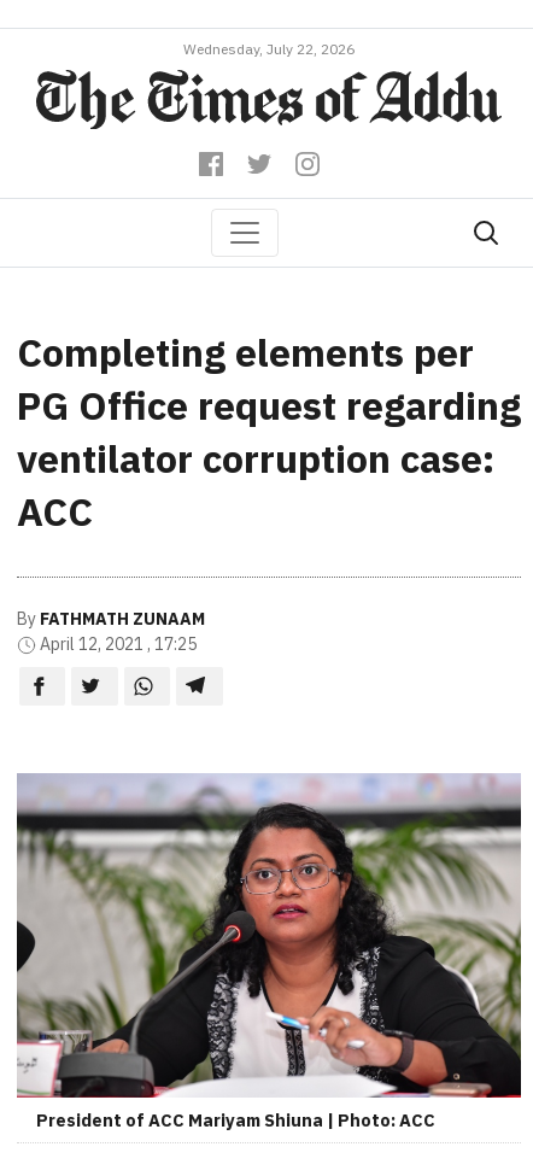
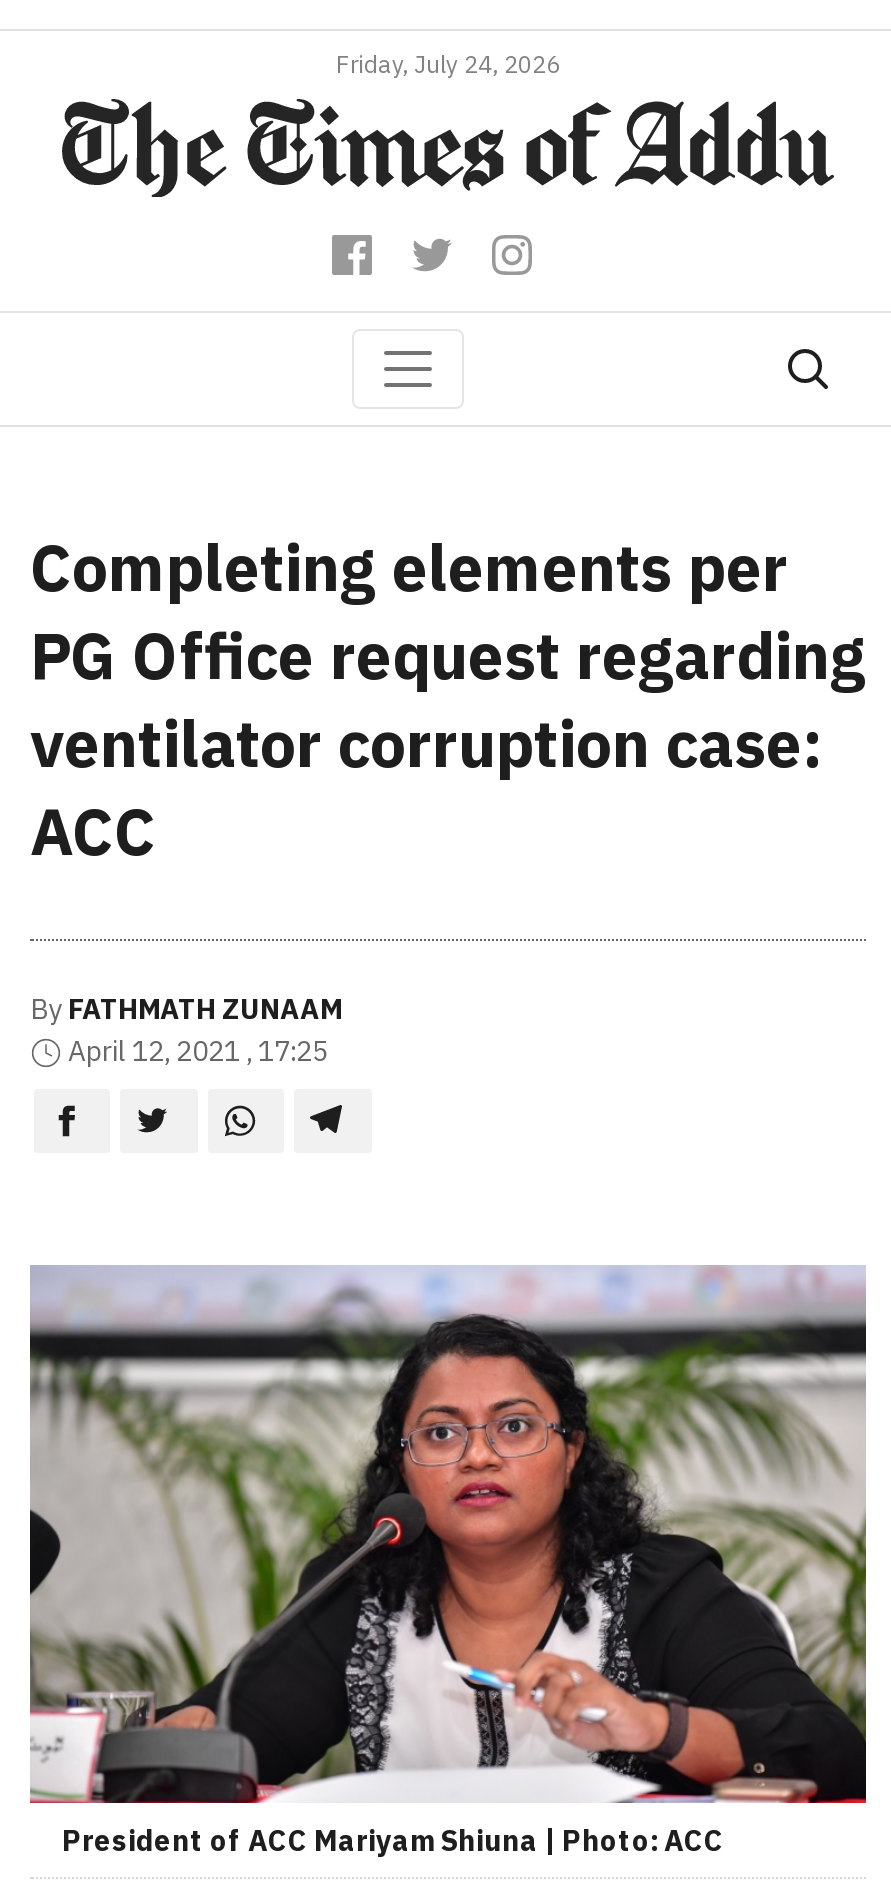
[183,40,355,58] Wednesday, July 22, 2026 -> [336,49,560,79] Friday, July 24, 2026

